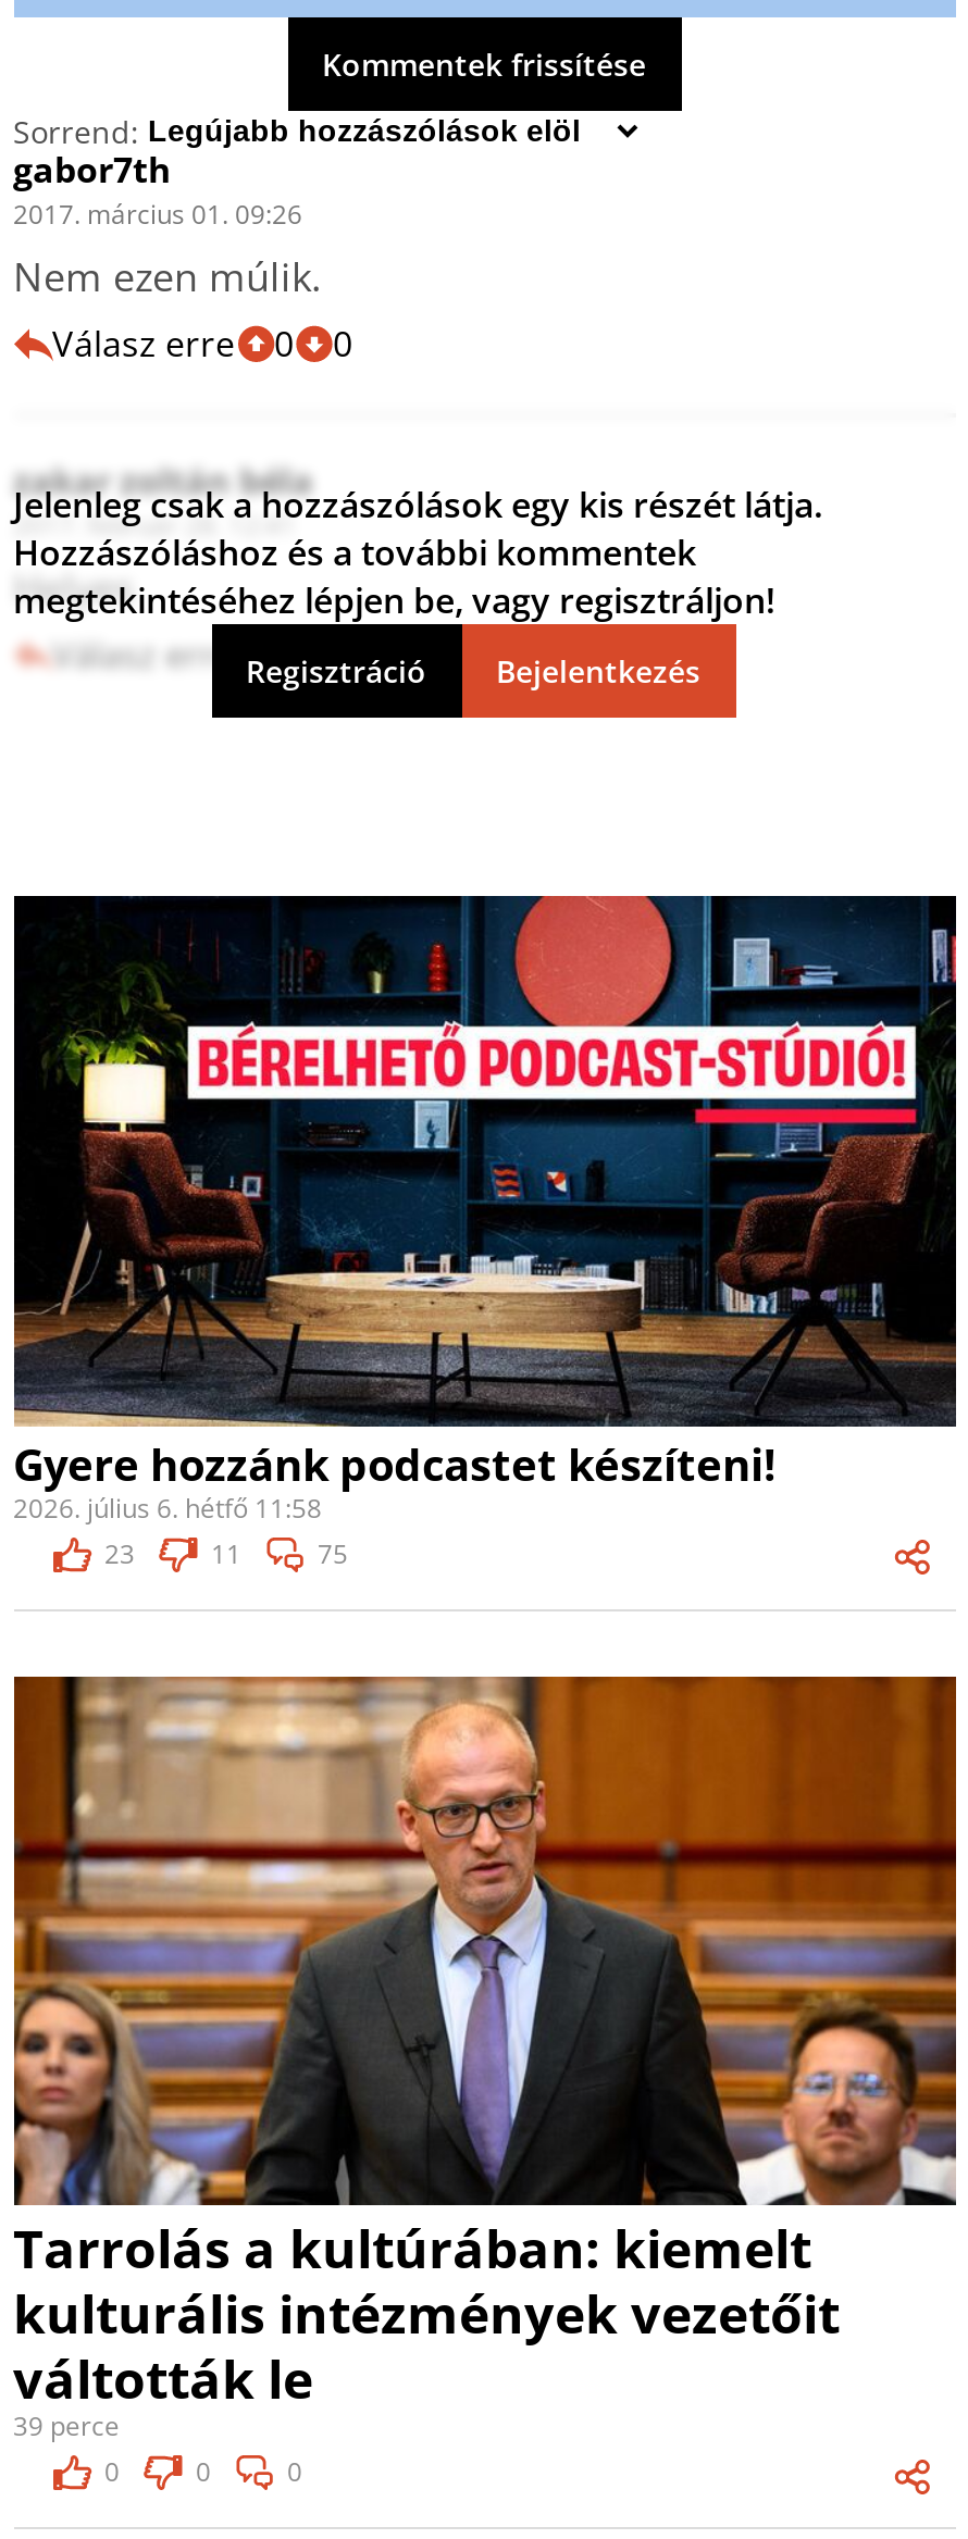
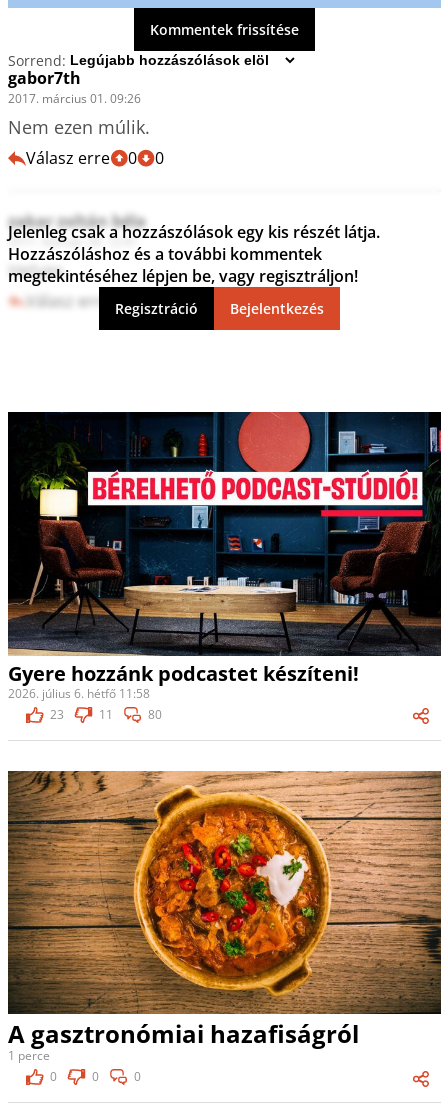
[318,1535,348,1572] 75 -> [147,706,161,723] 80
[12,1675,958,2445] [image] | Tarrolás a kultúrában: kiemelt | kulturális intézmények vezetőit | váltották le | 39 perce -> [7,771,442,1064] [image] | A gasztronómiai hazafiságról | 1 perce

